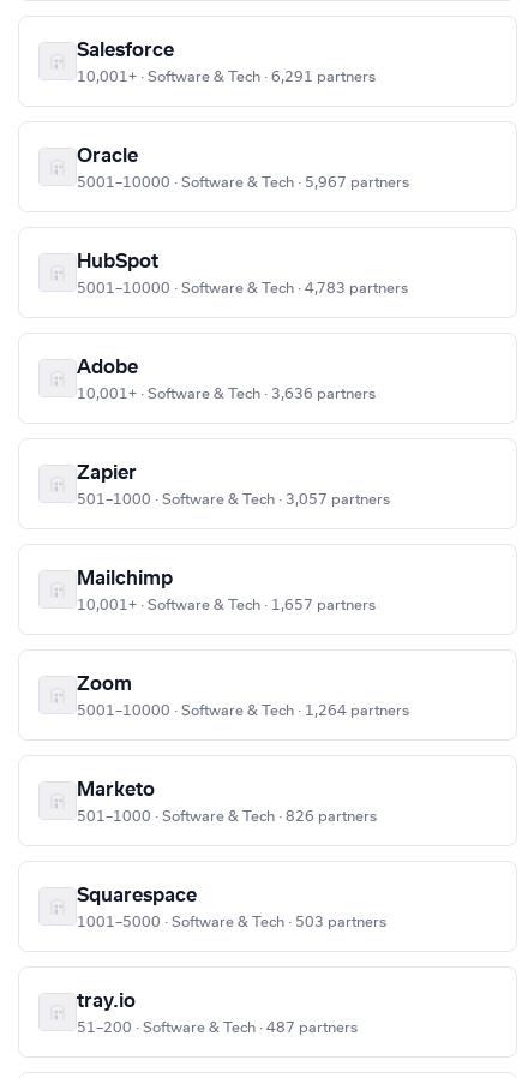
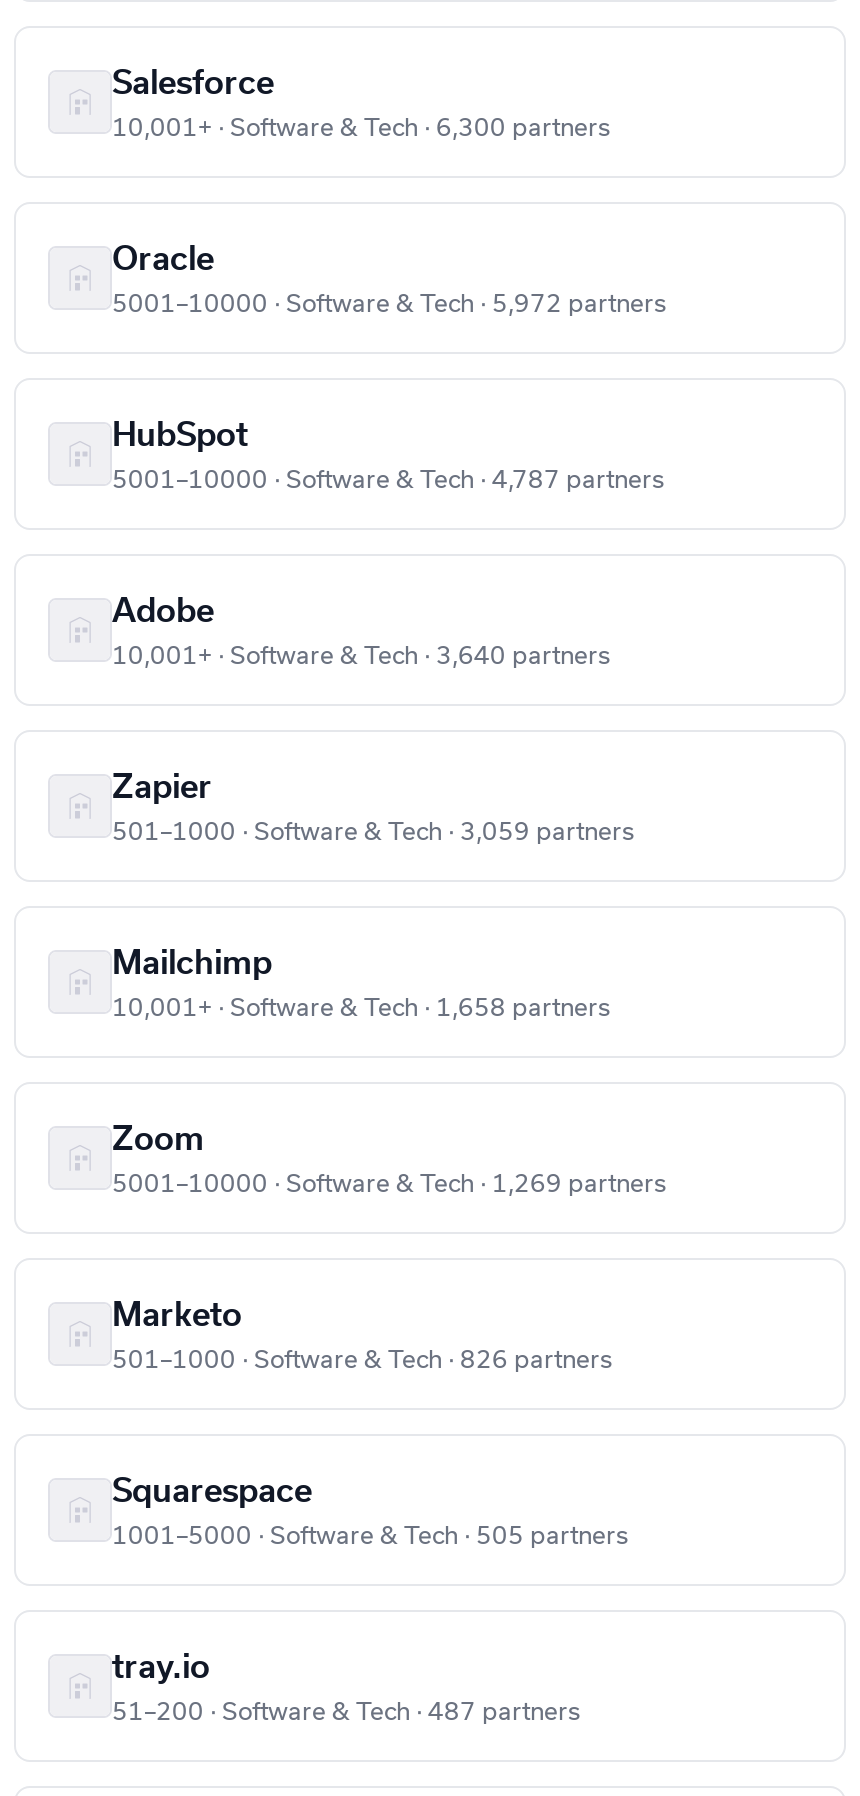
[77,70,376,84] 10,001+ · Software & Tech · 6,291 partners -> [112,116,610,140] 10,001+ · Software & Tech · 6,300 partners
[77,176,409,190] 5001–10000 · Software & Tech · 5,967 partners -> [112,292,666,316] 5001–10000 · Software & Tech · 5,972 partners
[77,281,408,296] 5001–10000 · Software & Tech · 4,783 partners -> [112,468,664,492] 5001–10000 · Software & Tech · 4,787 partners
[77,387,376,401] 10,001+ · Software & Tech · 3,636 partners -> [112,644,610,668] 10,001+ · Software & Tech · 3,640 partners
[77,492,390,507] 501–1000 · Software & Tech · 3,057 partners -> [112,820,634,844] 501–1000 · Software & Tech · 3,059 partners
[77,598,376,612] 10,001+ · Software & Tech · 1,657 partners -> [112,996,610,1020] 10,001+ · Software & Tech · 1,658 partners
[77,704,409,718] 5001–10000 · Software & Tech · 1,264 partners -> [112,1172,666,1196] 5001–10000 · Software & Tech · 1,269 partners
[77,915,386,929] 1001–5000 · Software & Tech · 503 partners -> [112,1524,628,1548] 1001–5000 · Software & Tech · 505 partners

